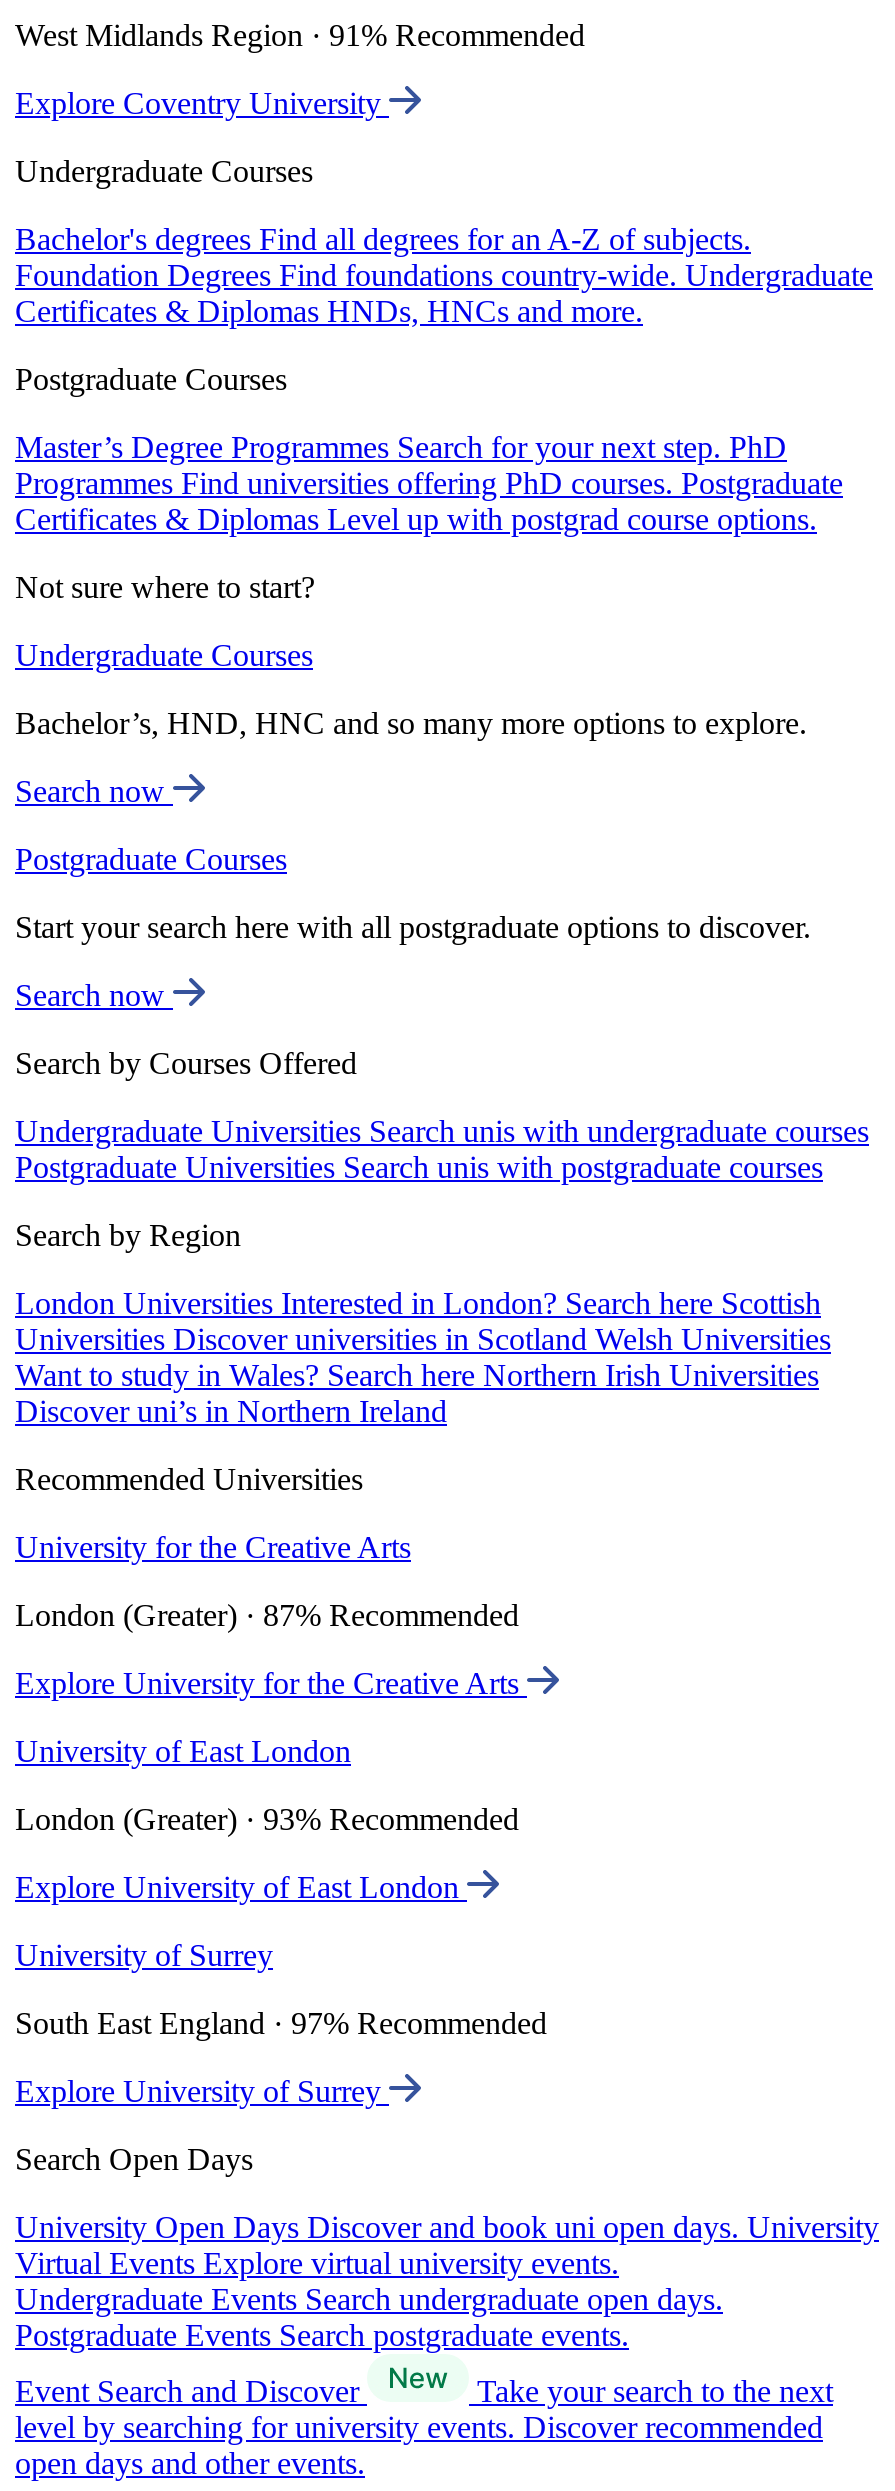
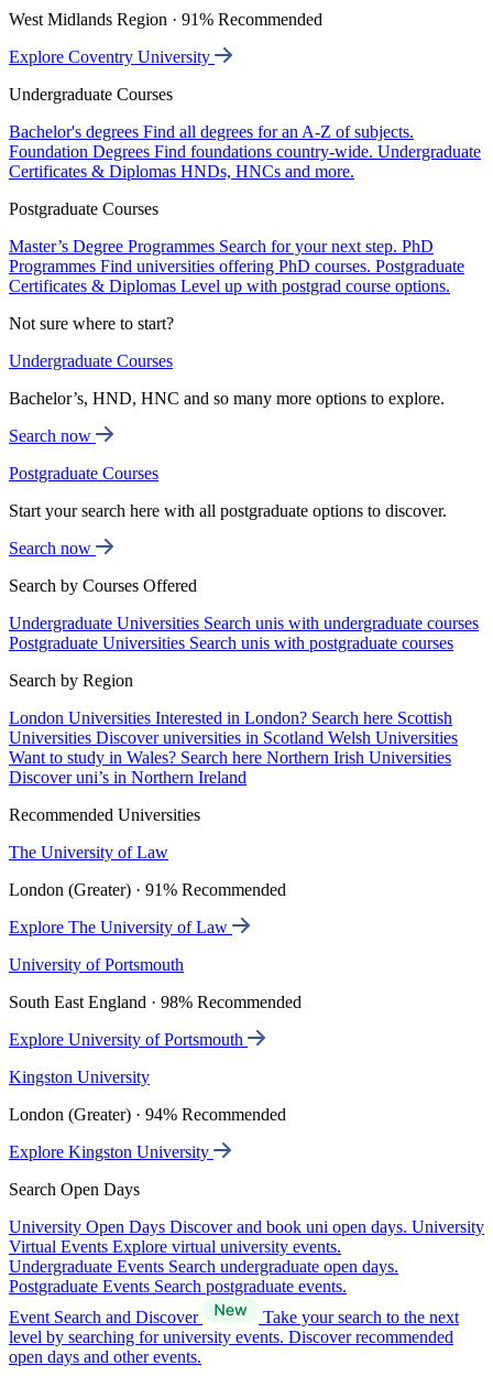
[15,1530,411,1564] University for the Creative Arts -> [9,843,168,862] The University of Law
[15,1598,519,1632] London (Greater) · 87% Recommended -> [9,880,286,899] London (Greater) · 91% Recommended
[15,1666,527,1700] Explore University for the Creative Arts -> [9,918,232,937] Explore The University of Law
[15,1734,351,1768] University of East London -> [9,955,184,974] University of Portsmouth
[15,1802,519,1836] London (Greater) · 93% Recommended -> [9,993,302,1011] South East England · 98% Recommended
[15,1870,467,1904] Explore University of East London -> [9,1030,248,1049] Explore University of Portsmouth
[15,1938,273,1972] University of Surrey -> [9,1068,150,1086] Kingston University
[15,2006,547,2040] South East England · 97% Recommended -> [9,1105,286,1124] London (Greater) · 94% Recommended
[15,2074,389,2108] Explore University of Surrey -> [9,1143,213,1161] Explore Kingston University

